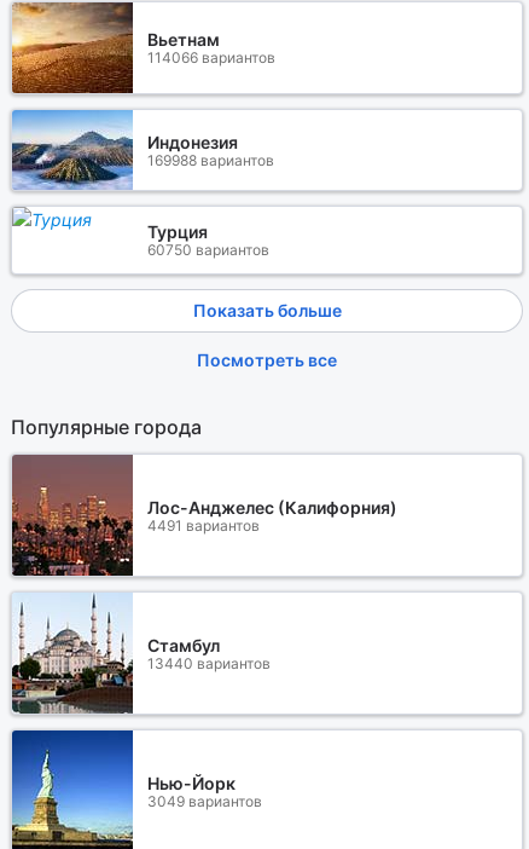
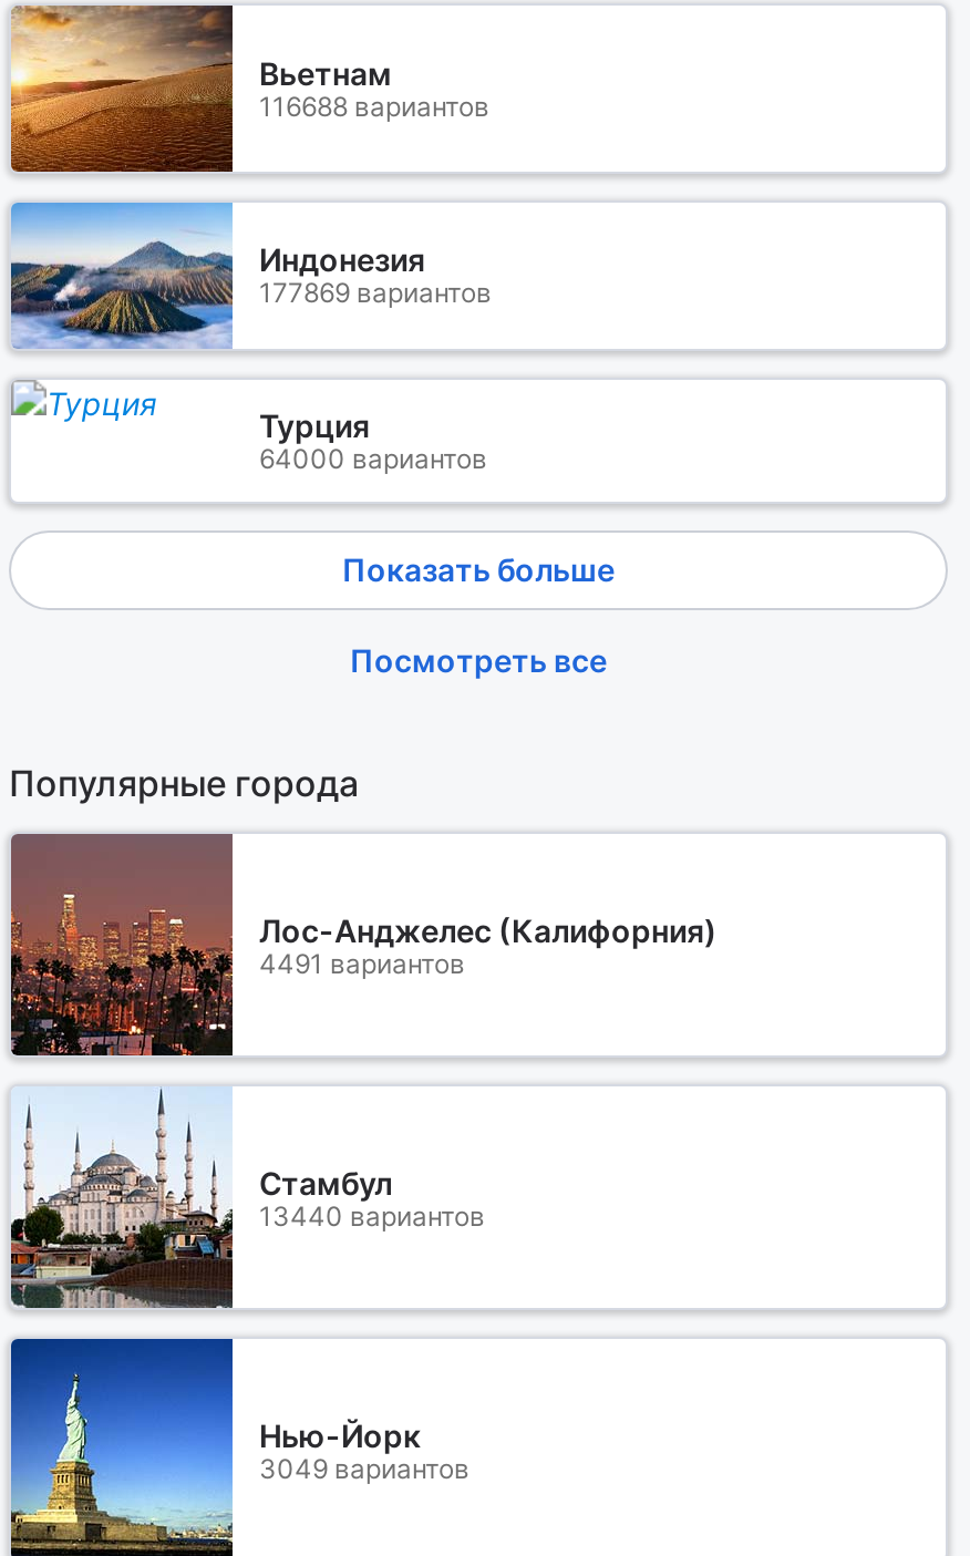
[147,48,275,67] 114066 вариантов -> [259,89,489,122] 116688 вариантов
[147,151,274,169] 169988 вариантов -> [259,276,492,310] 177869 вариантов
[147,241,269,259] 60750 вариантов -> [259,442,487,475] 64000 вариантов

